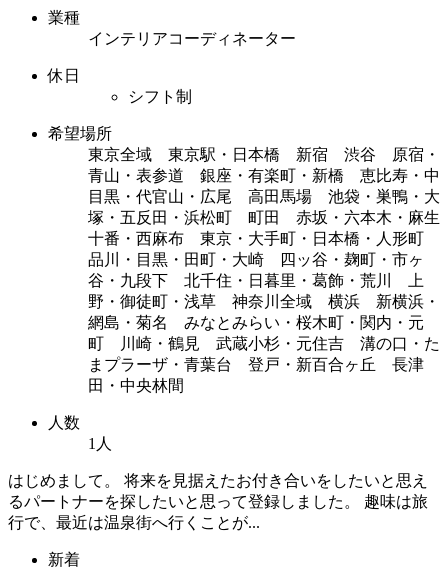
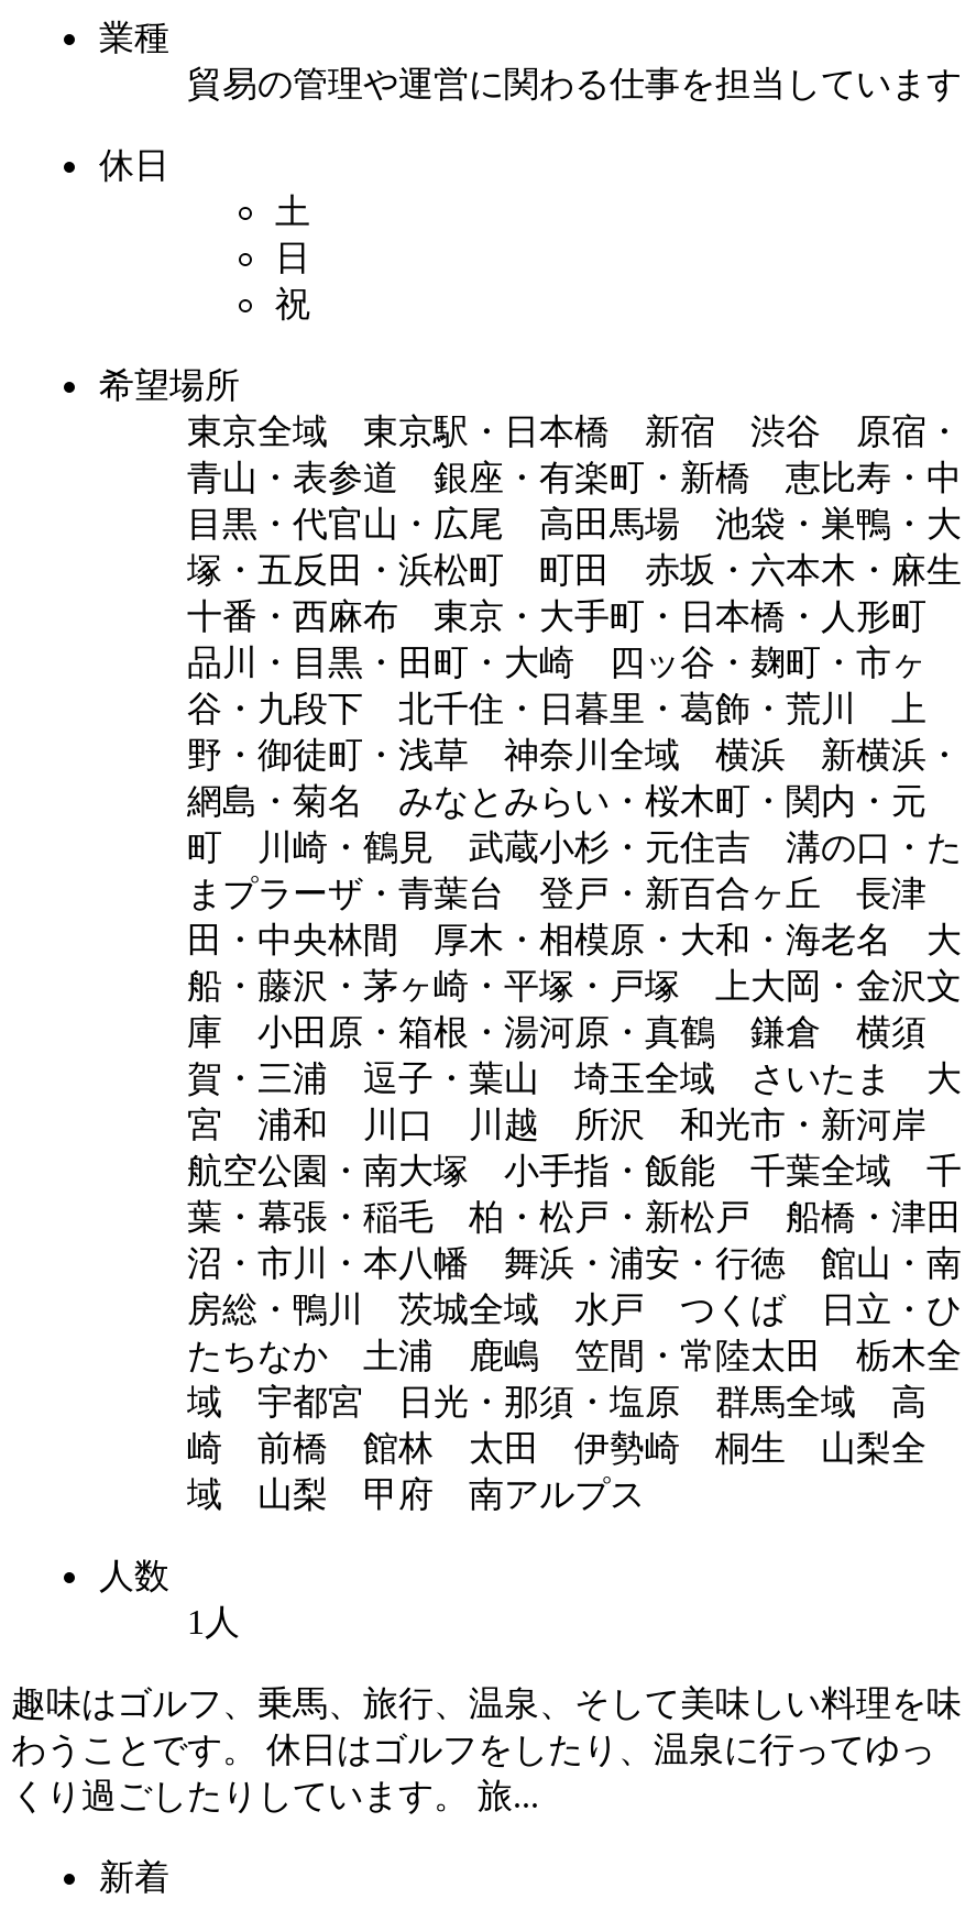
[88,30,296,47] インテリアコーディネーター -> [187,65,962,103] 貿易の管理や運営に関わる仕事を担当しています
[128,88,192,105] シフト制 -> [275,193,310,323] 土 | 日 | 祝
[88,377,184,394] 田・中央林間 -> [187,921,962,1513] 田・中央林間 厚木・相模原・大和・海老名 大 | 船・藤沢・茅ヶ崎・平塚・戸塚 上大岡・金沢文 | 庫 小田原・箱根・湯河原・真鶴 鎌倉 横須 | 賀・三浦 逗子・葉山 埼玉全域 さいたま 大 | 宮 浦和 川口 川越 所沢 和光市・新河岸 | 航空公園・南大塚 小手指・飯能 千葉全域 千 | 葉・幕張・稲毛 柏・松戸・新松戸 船橋・津田 | 沼・市川・本八幡 舞浜・浦安・行徳 館山・南 | 房総・鴨川 茨城全域 水戸 つくば 日立・ひ | たちなか 土浦 鹿嶋 笠間・常陸太田 栃木全 | 域 宇都宮 日光・那須・塩原 群馬全域 高 | 崎 前橋 館林 太田 伊勢崎 桐生 山梨全 | 域 山梨 甲府 南アルプス
[8,472,428,531] はじめまして。 将来を見据えたお付き合いをしたいと思え | るパートナーを探したいと思って登録しました。 趣味は旅 | 行で、最近は温泉街へ行くことが... -> [11,1685,962,1815] 趣味はゴルフ、乗馬、旅行、温泉、そして美味しい料理を味 | わうことです。 休日はゴルフをしたり、温泉に行ってゆっ | くり過ごしたりしています。 旅...

